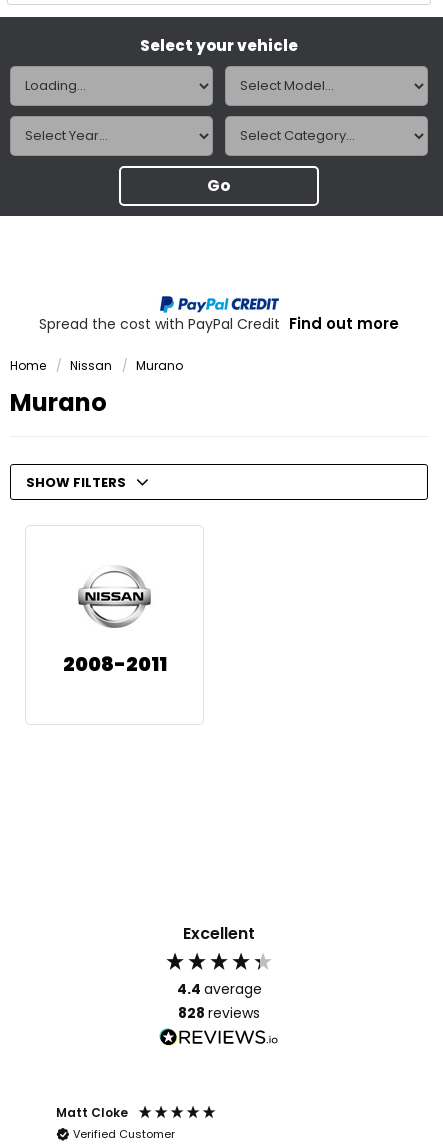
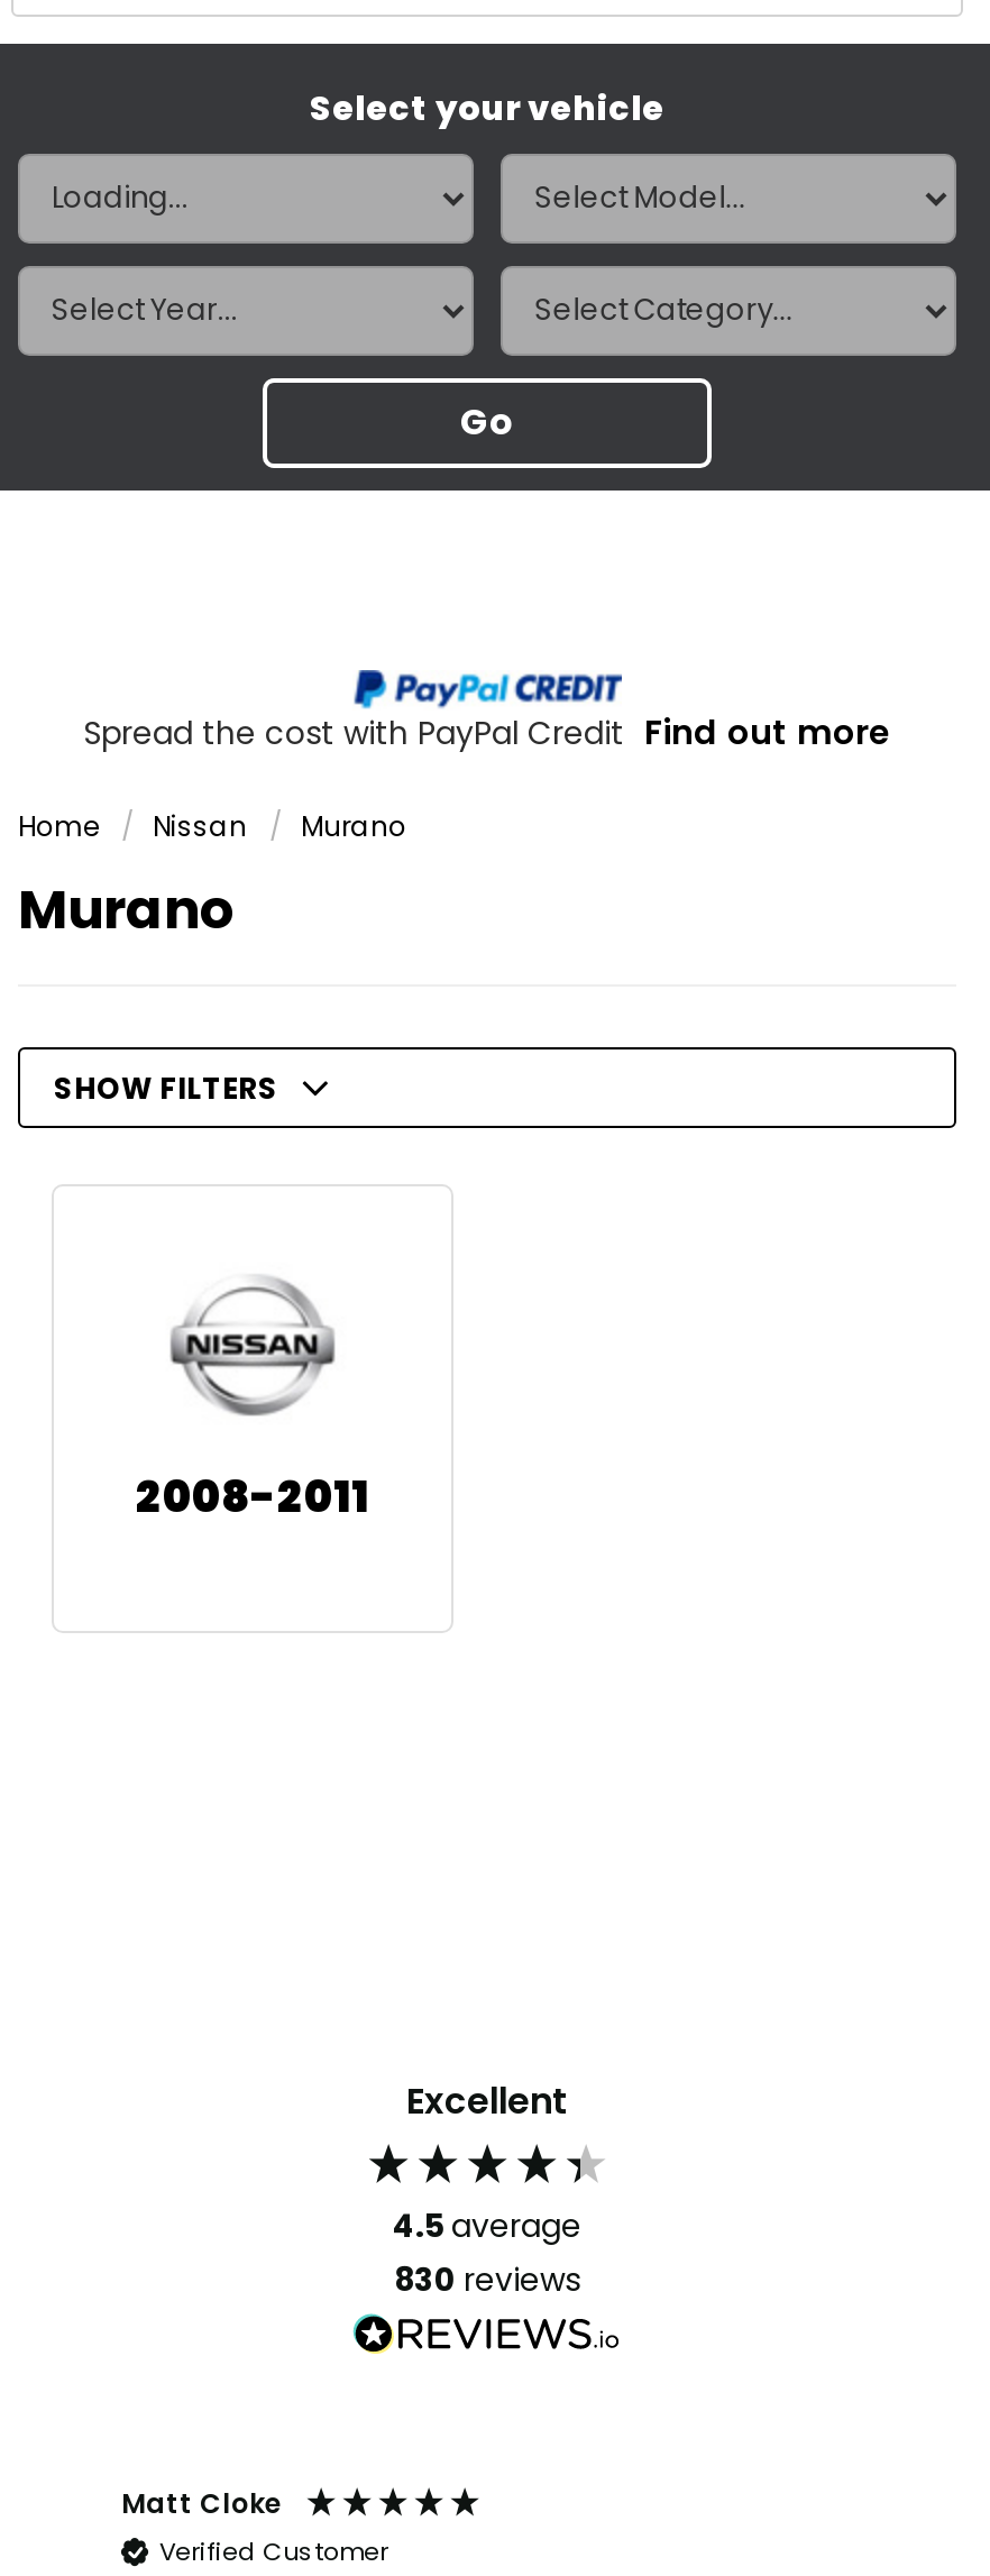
[176,979,261,999] 4.4 average -> [393,2203,581,2248] 4.5 average
[178,1003,260,1023] 828 reviews -> [394,2257,580,2302] 830 reviews

